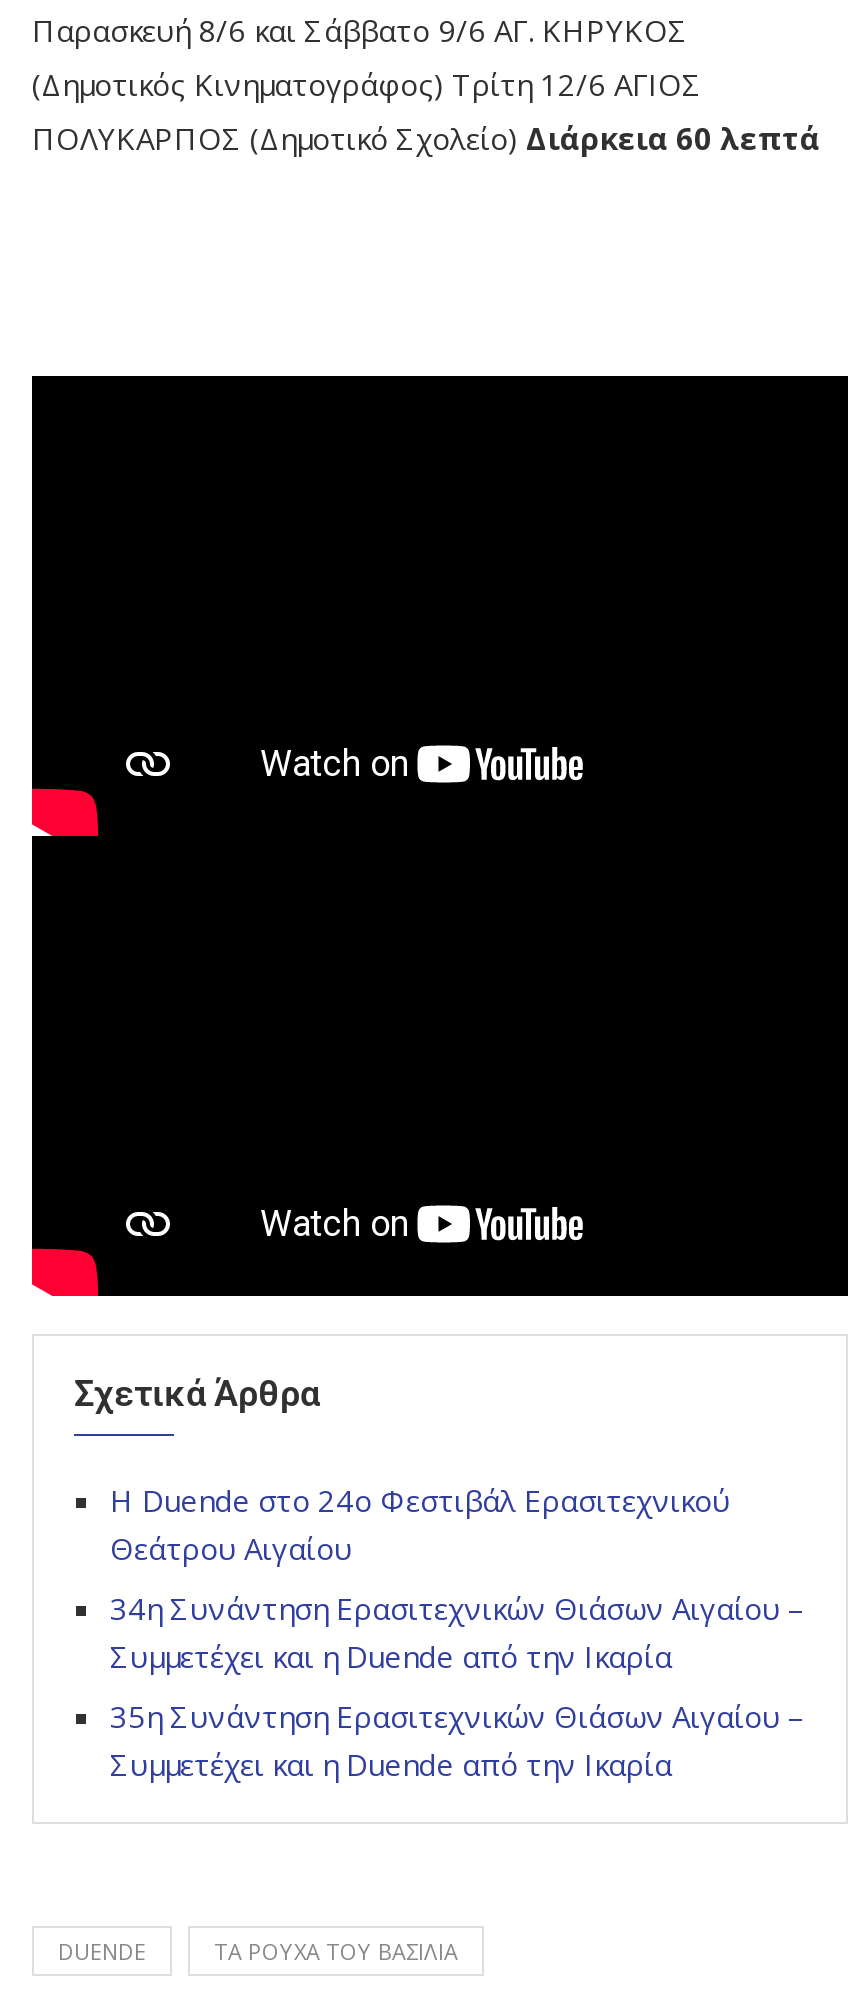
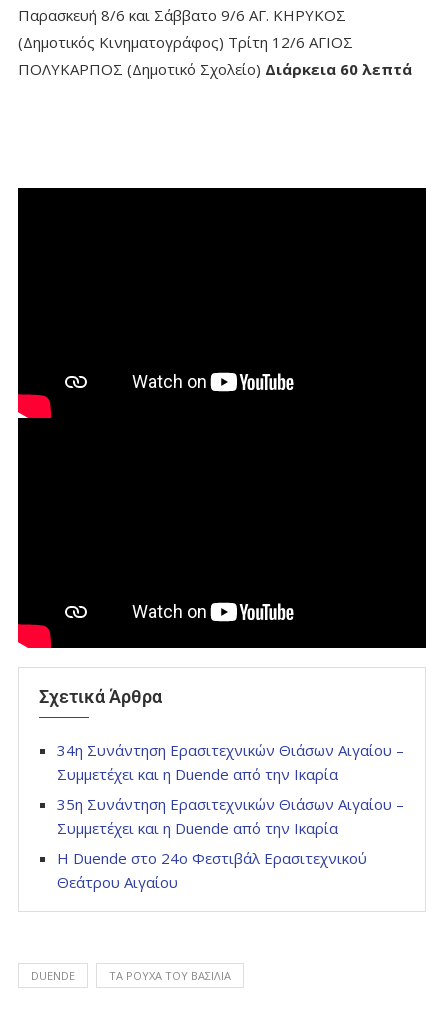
moved [110,1480,730,1568] -> [57,848,367,892]: Η Duende στο 24ο Φεστιβάλ Ερασιτεχνικού | Θεάτρου Αιγαίου
moved [110,1588,804,1784] -> [57,740,404,838]: 34η Συνάντηση Ερασιτεχνικών Θιάσων Αιγαίου – | Συμμετέχει και η Duende από την Ικαρία | 35η Συνάντηση Ερασιτεχνικών Θιάσων Αιγαίου – | Συμμετέχει και η Duende από την Ικαρία

